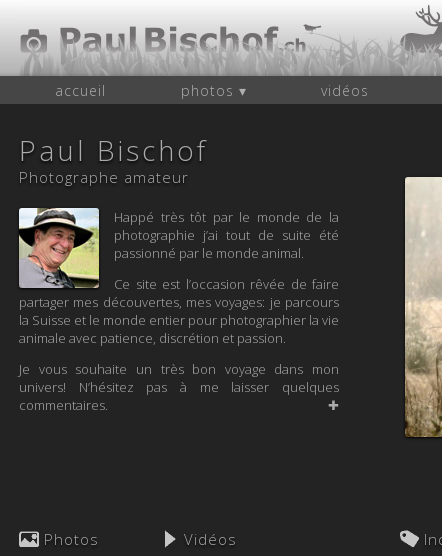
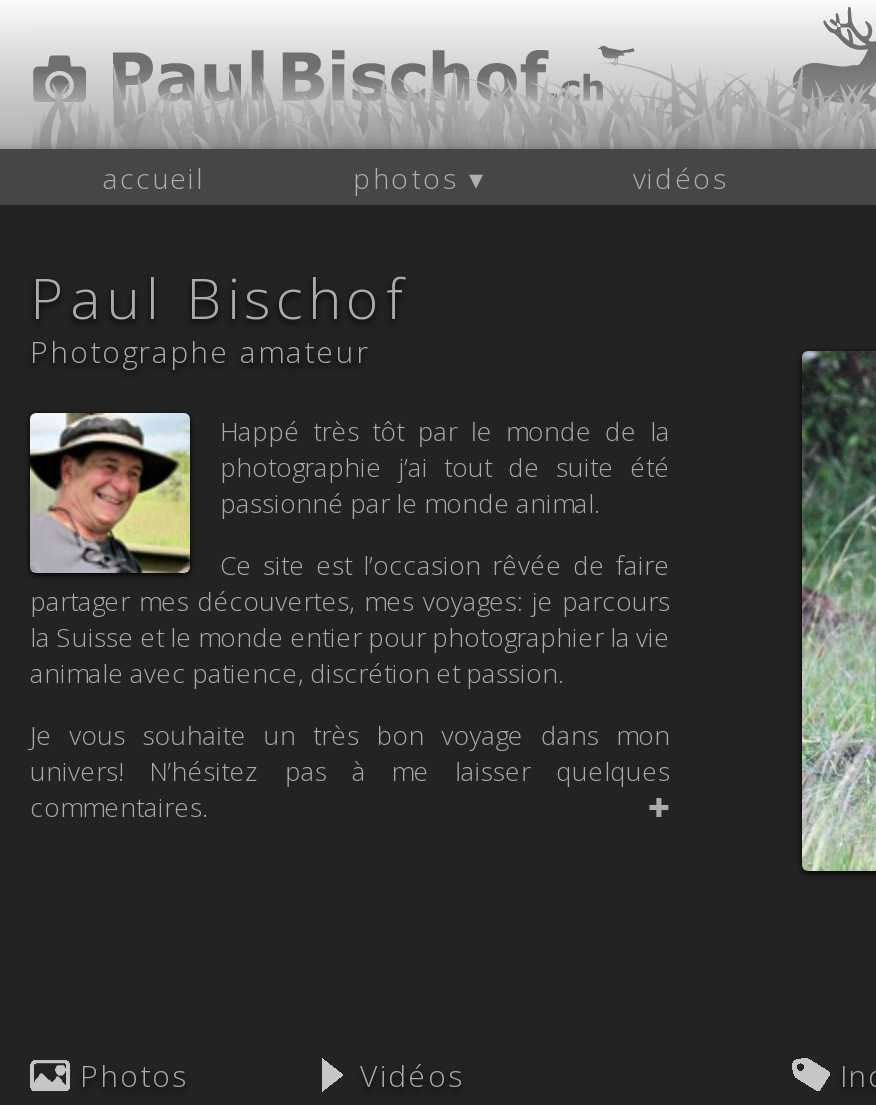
[404,176,439,437] [image] -> [800,351,870,873] [image]

